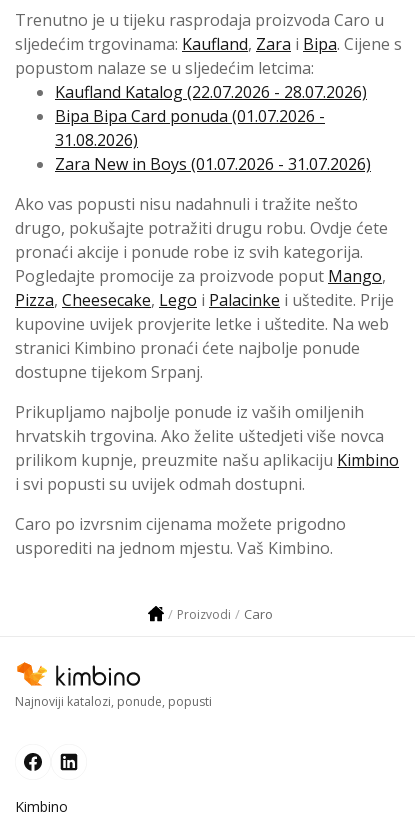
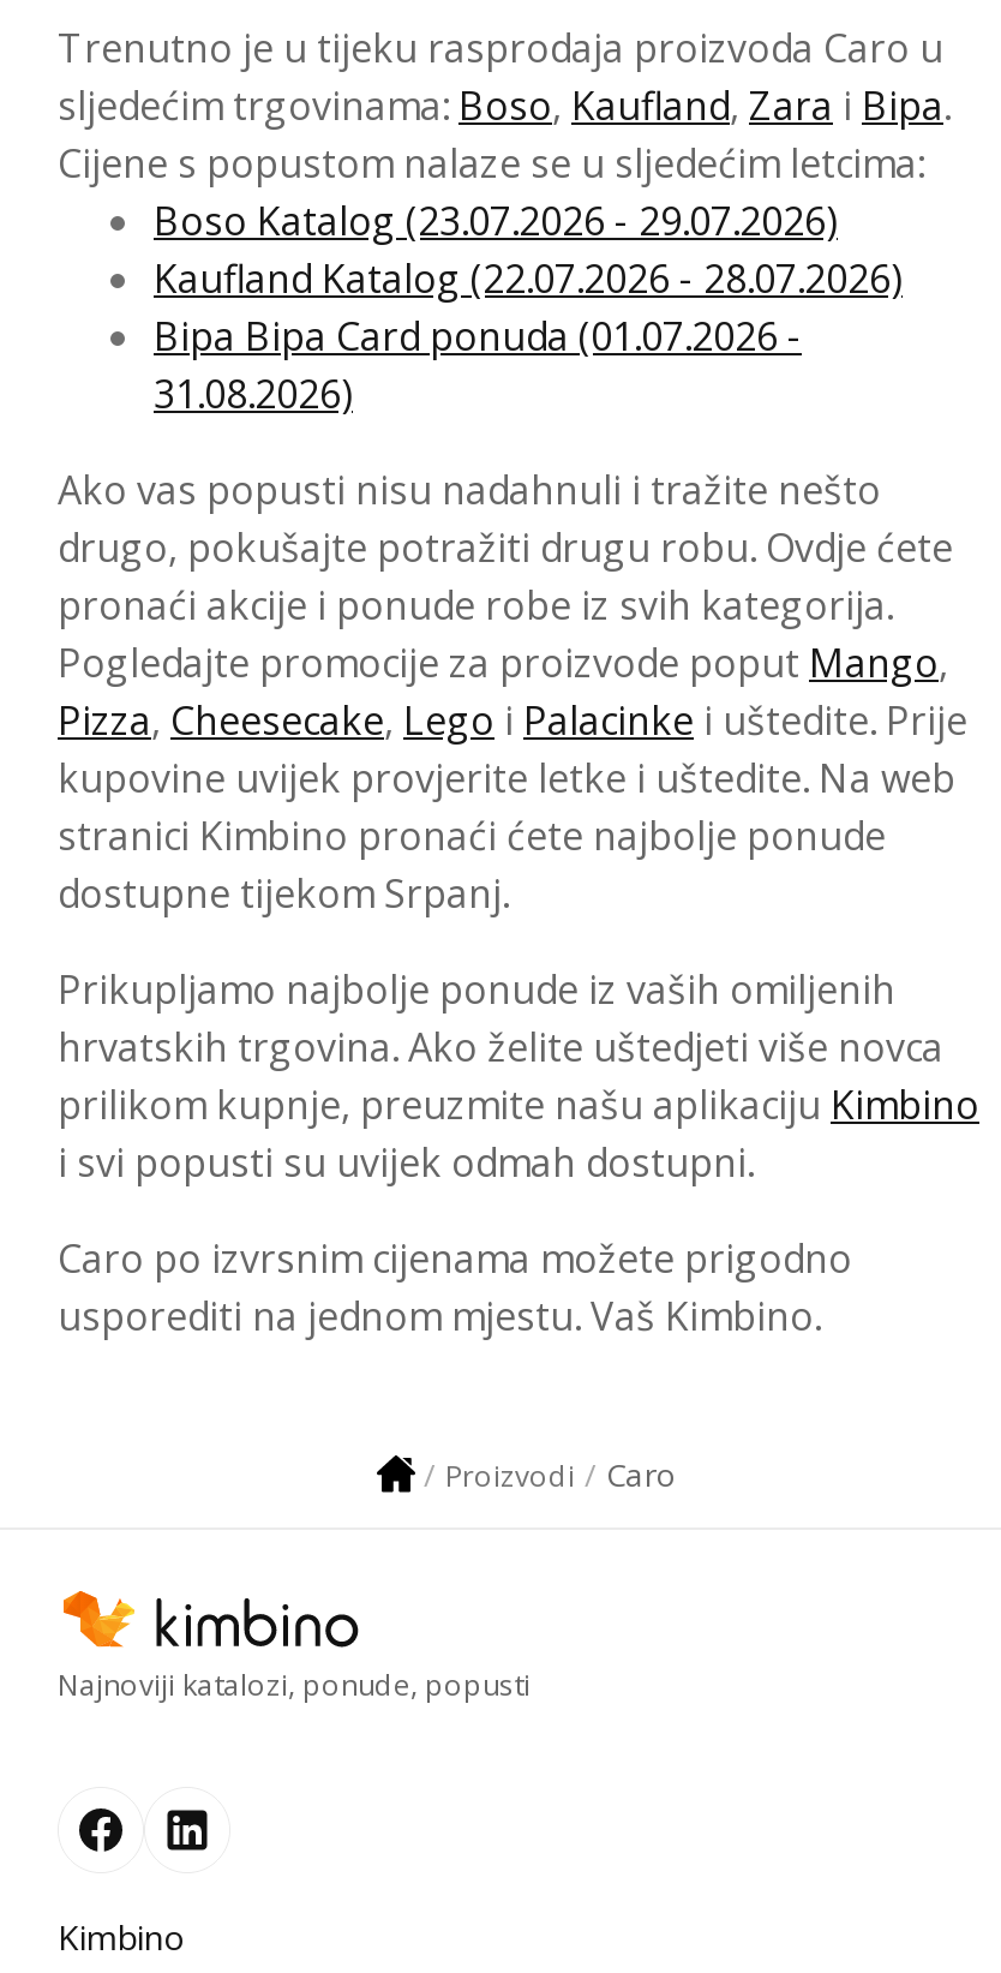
[15,33,402,79] sljedećim trgovinama: Kaufland, Zara i Bipa. Cijene s | popustom nalaze se u sljedećim letcima: -> [58,80,951,249] sljedećim trgovinama: Boso, Kaufland, Zara i Bipa. | Cijene s popustom nalaze se u sljedećim letcima: | Boso Katalog (23.07.2026 - 29.07.2026)
moved [55,81,367,151] -> [154,253,903,421]: Kaufland Katalog (22.07.2026 - 28.07.2026) | Bipa Bipa Card ponuda (01.07.2026 - | 31.08.2026)
[55,153,371,175] Zara New in Boys (01.07.2026 - 31.07.2026) -> none

